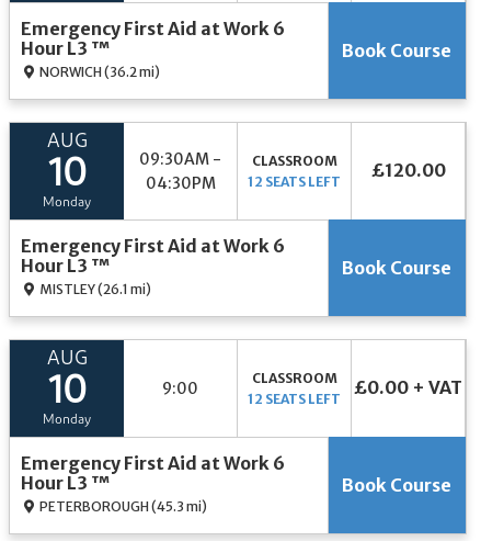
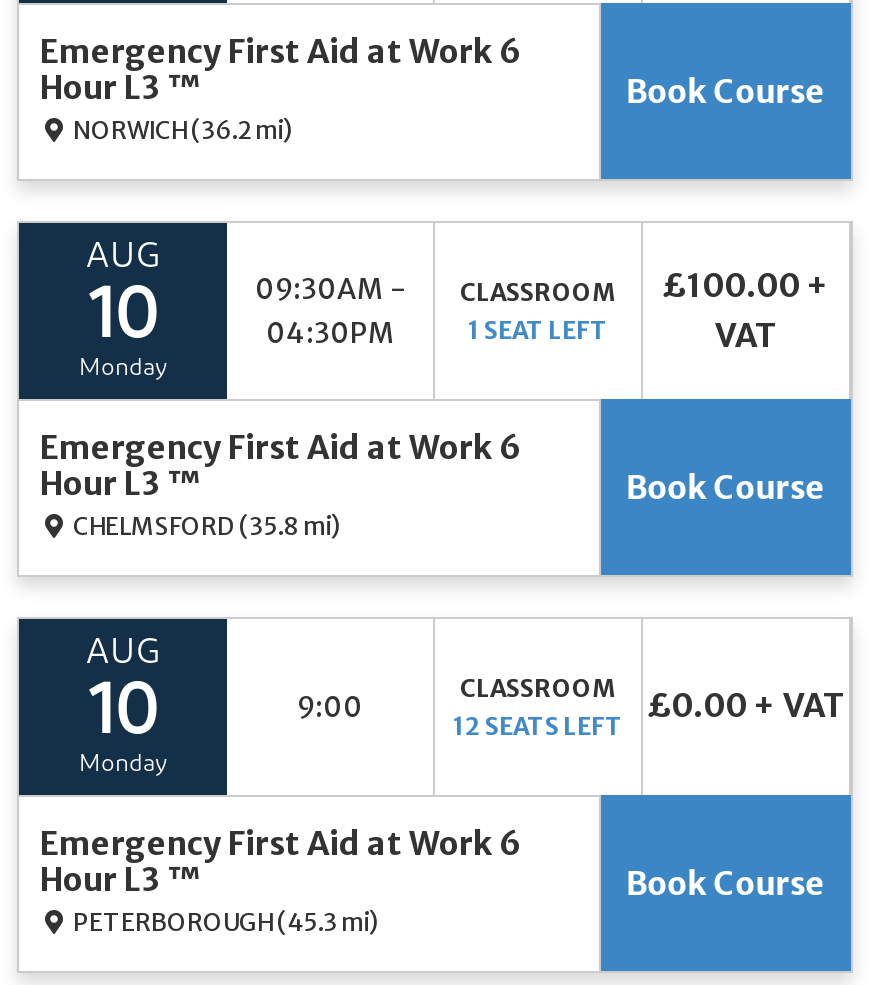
[371,159,445,181] £120.00 -> [662,265,830,355] £100.00 + | VAT
[248,173,341,190] 12 SEATS LEFT -> [468,315,608,345] 1 SEAT LEFT
[37,281,151,297] MISTLEY (26.1 mi) -> [69,511,341,541] CHELMSFORD (35.8 mi)

